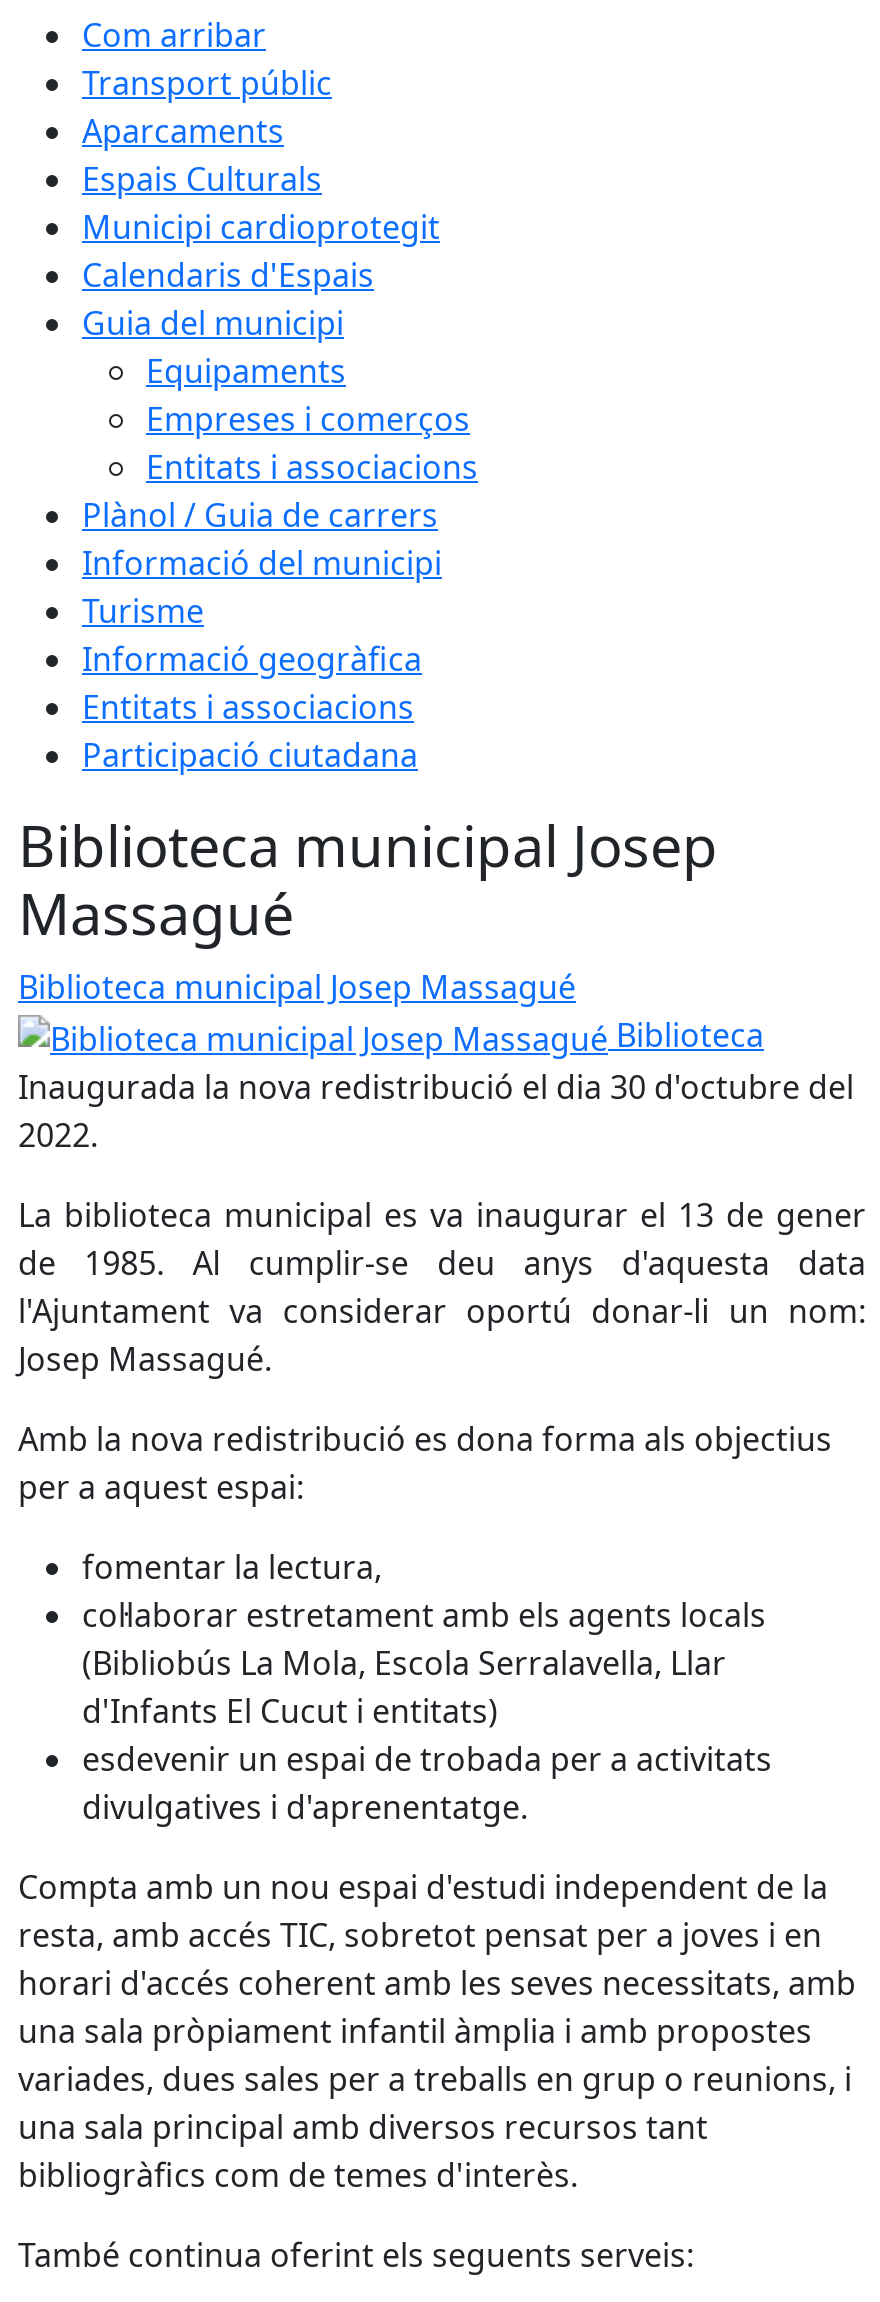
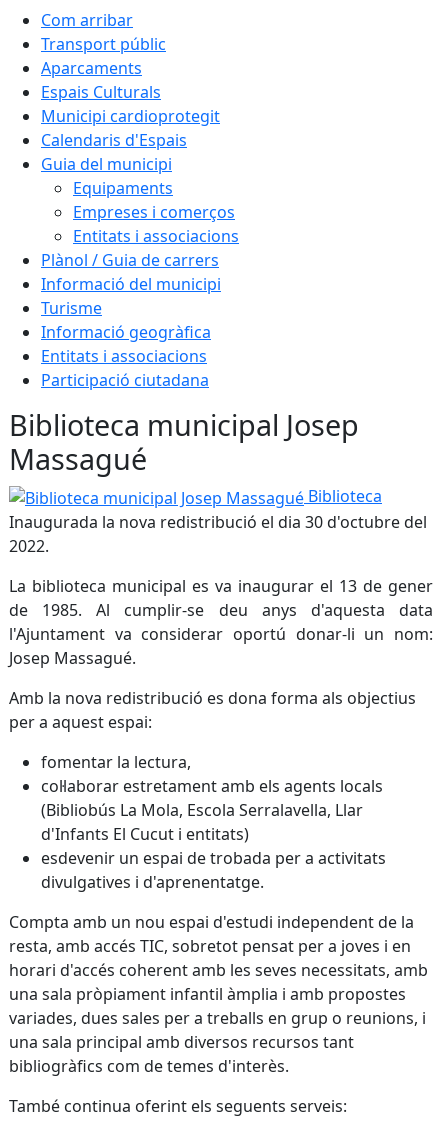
[18,965,576,1009] Biblioteca municipal Josep Massagué -> none

